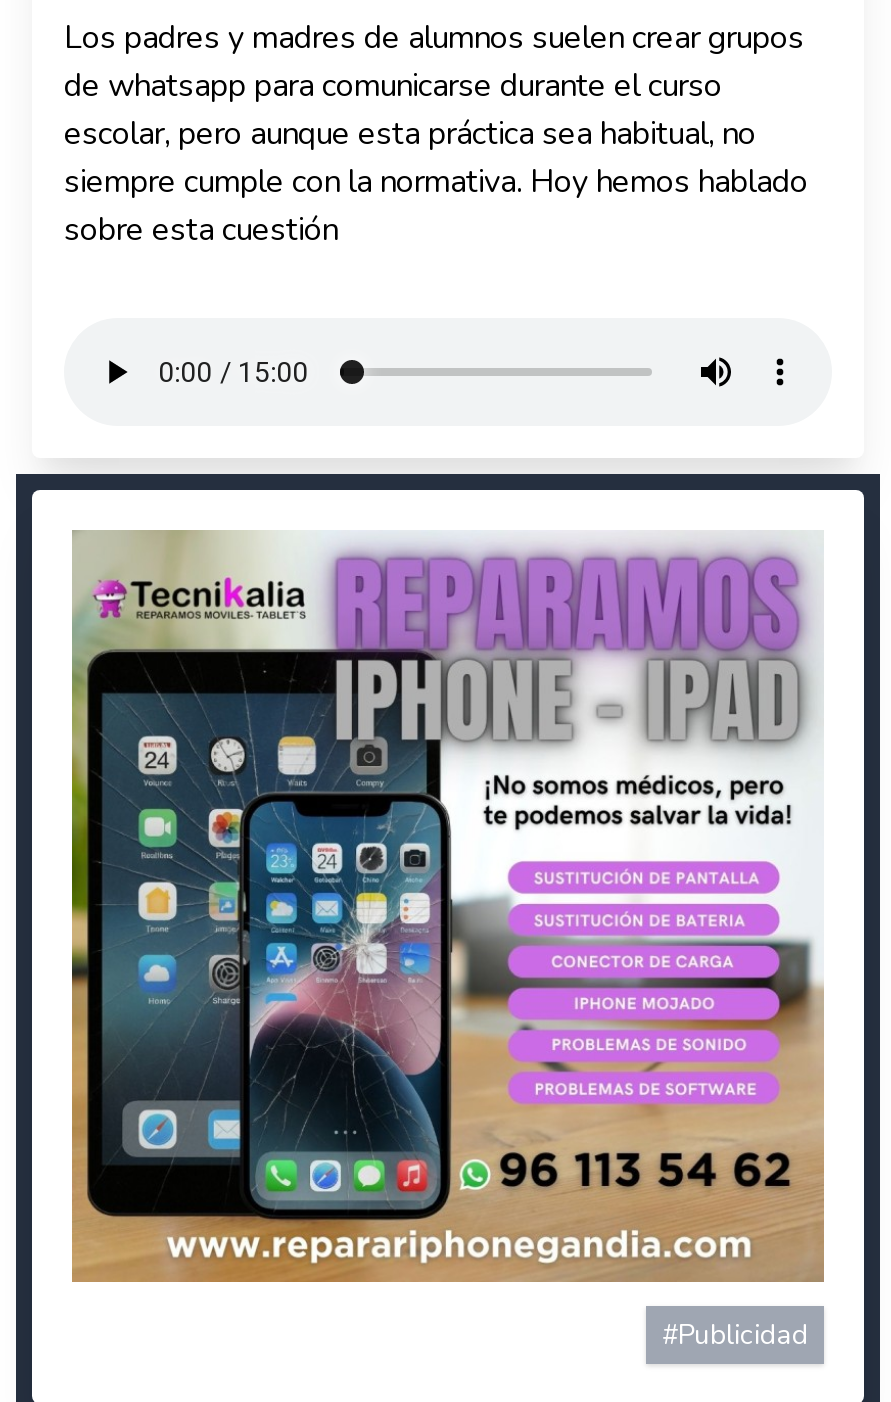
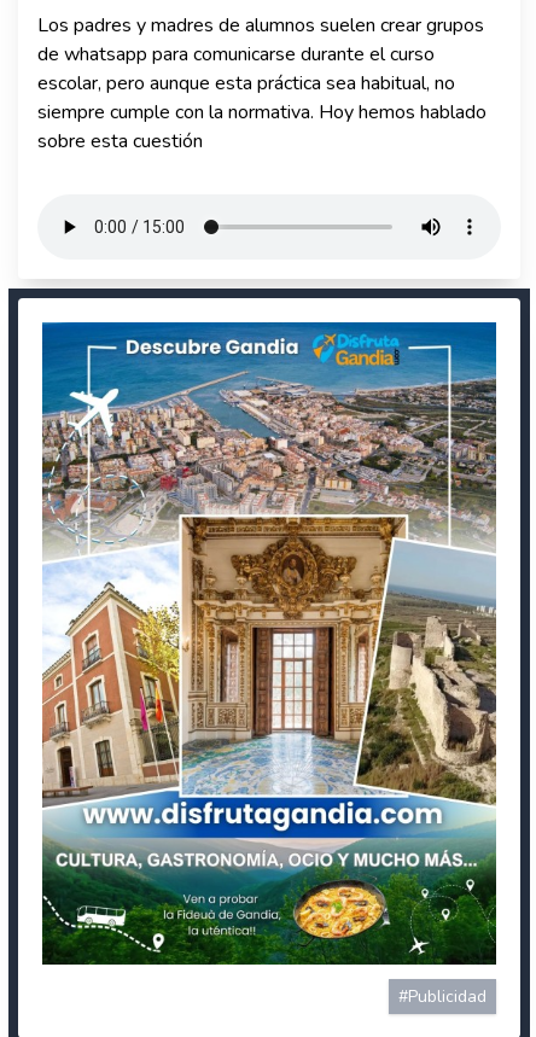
[70,528,826,1284] [image] -> [41,321,497,966] [image]

